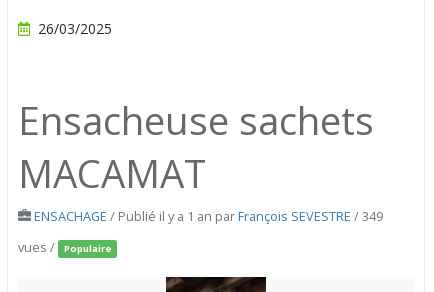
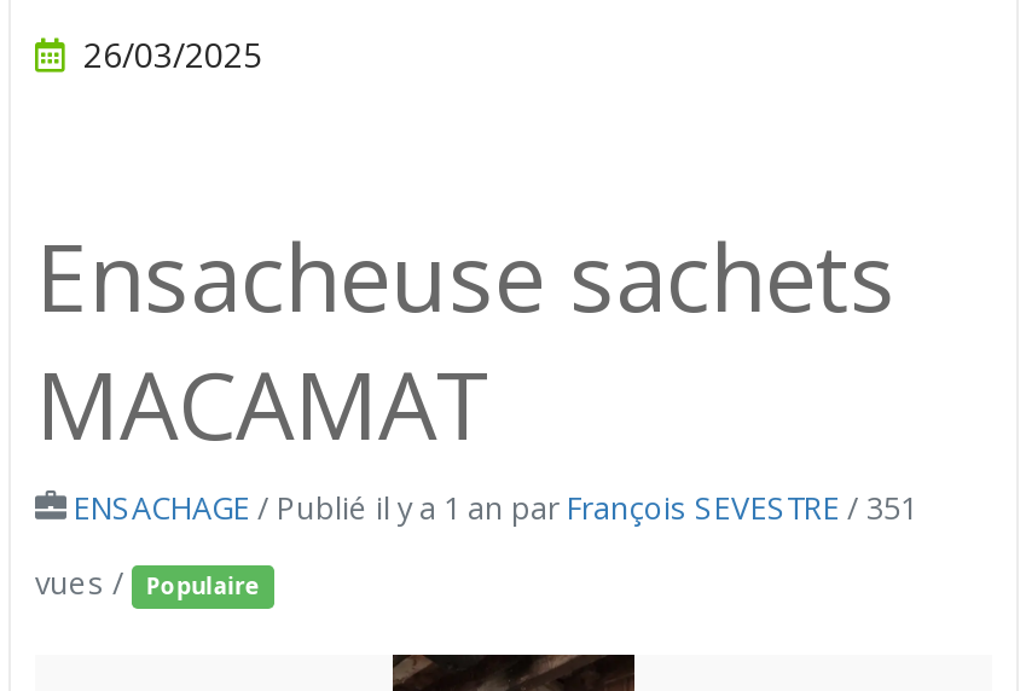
[34,207,383,225] ENSACHAGE / Publié il y a 1 an par François SEVESTRE / 349 -> [74,486,917,529] ENSACHAGE / Publié il y a 1 an par François SEVESTRE / 351

